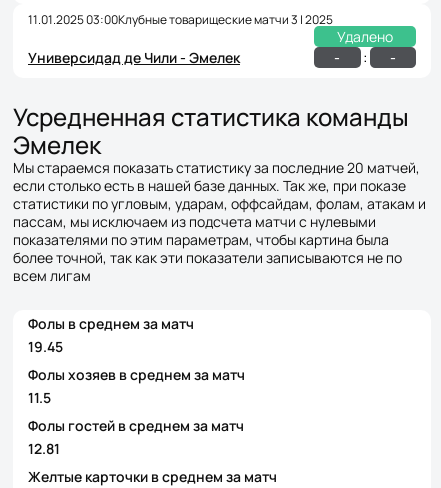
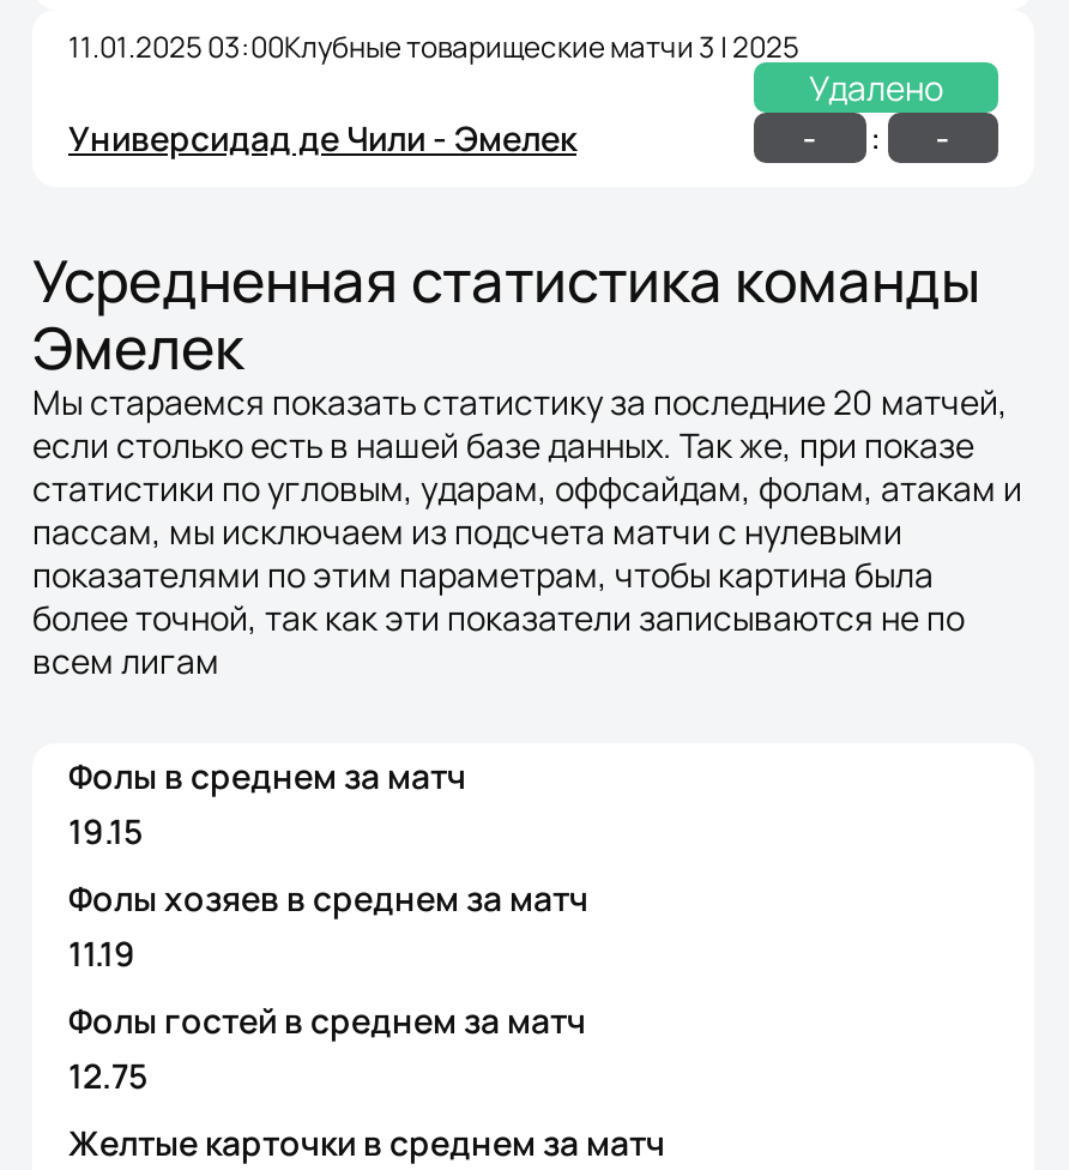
[28,337,63,356] 19.45 -> [68,808,143,854] 19.15
[28,388,51,407] 11.5 -> [68,930,135,976] 11.19
[28,439,60,458] 12.81 -> [68,1053,147,1098] 12.75

